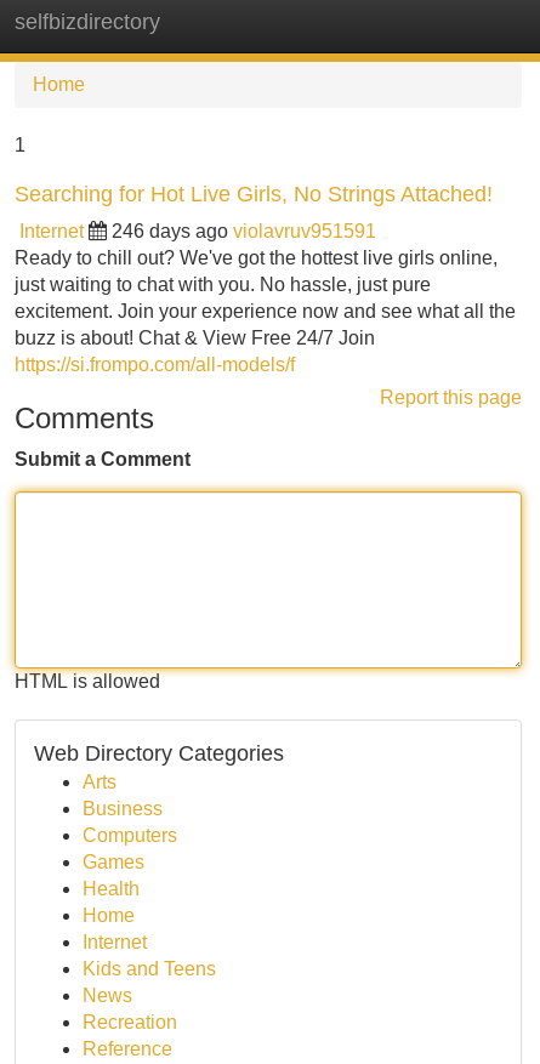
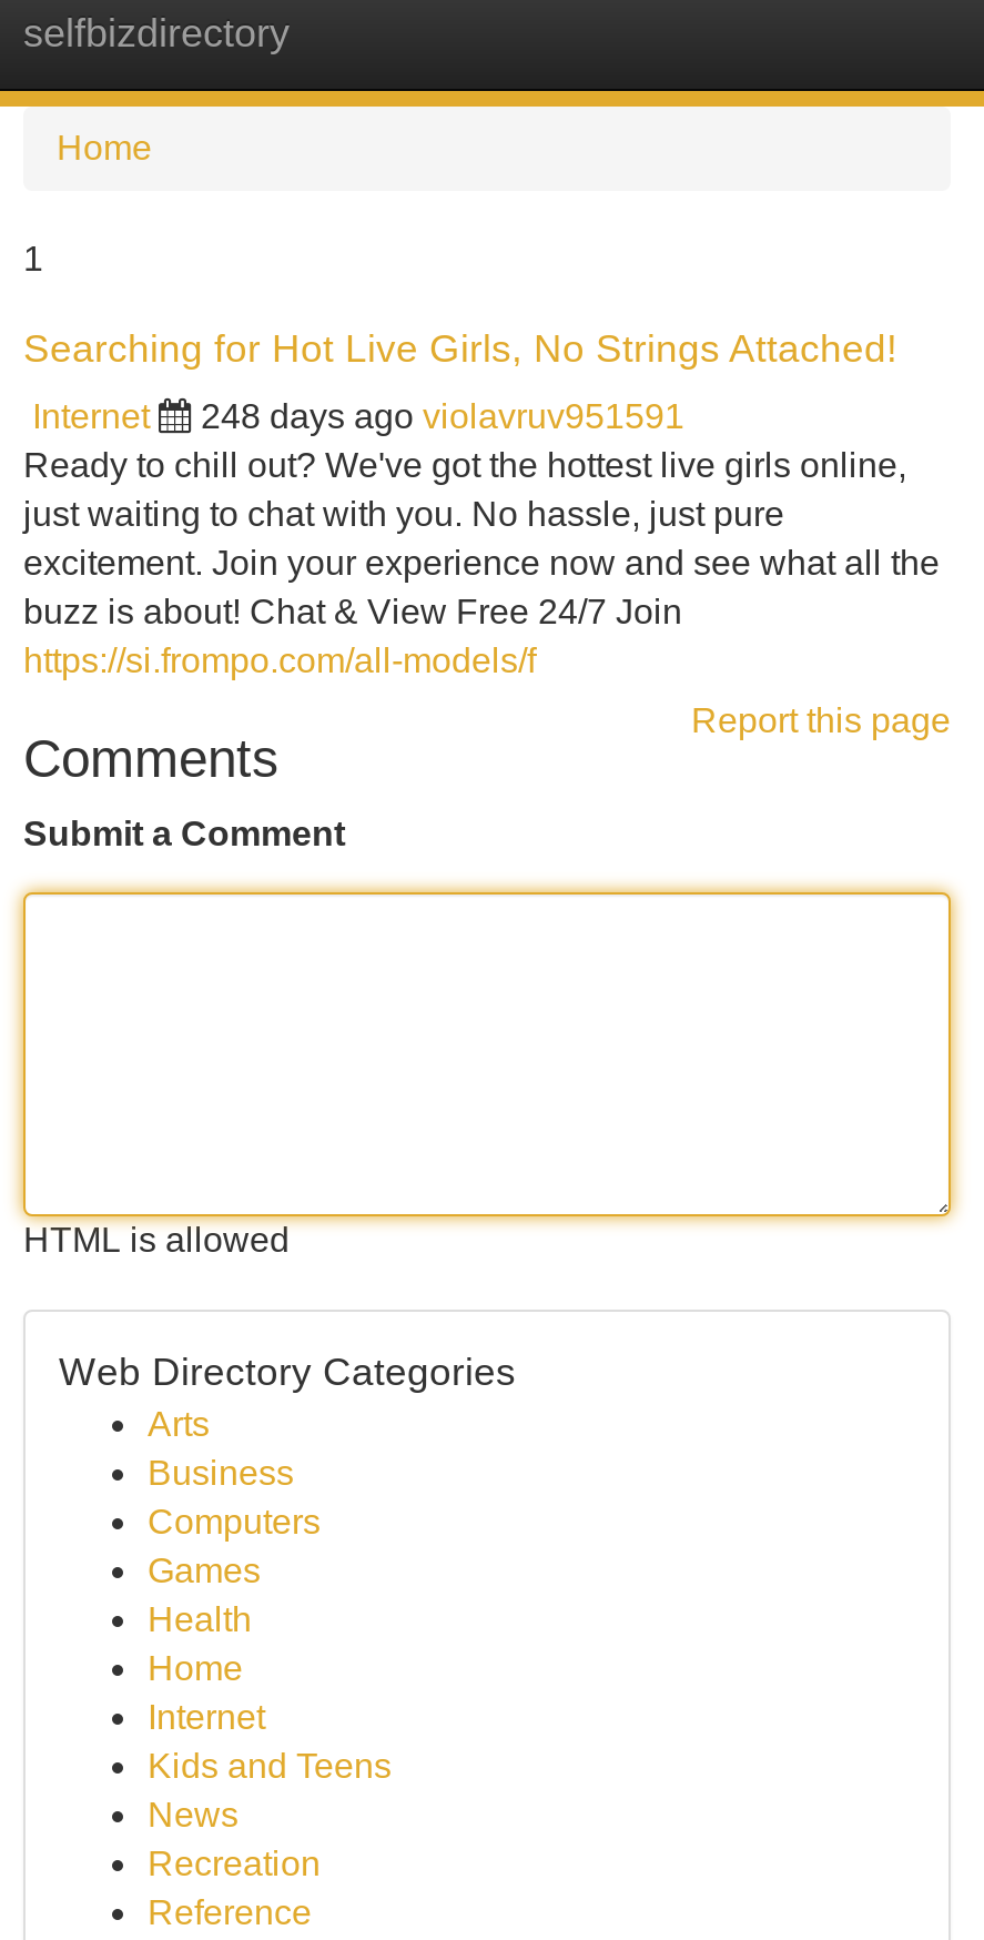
[112,221,376,241] 246 days ago violavruv951591 -> [201,397,684,435] 248 days ago violavruv951591

